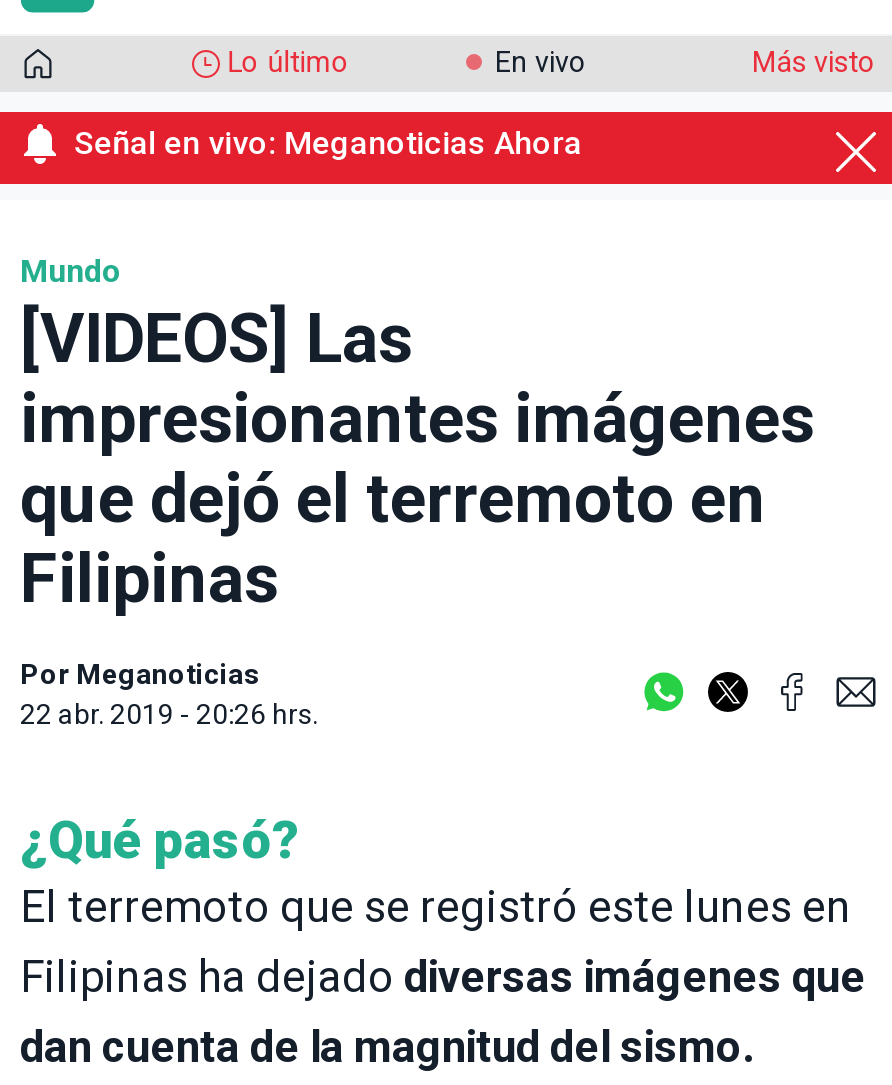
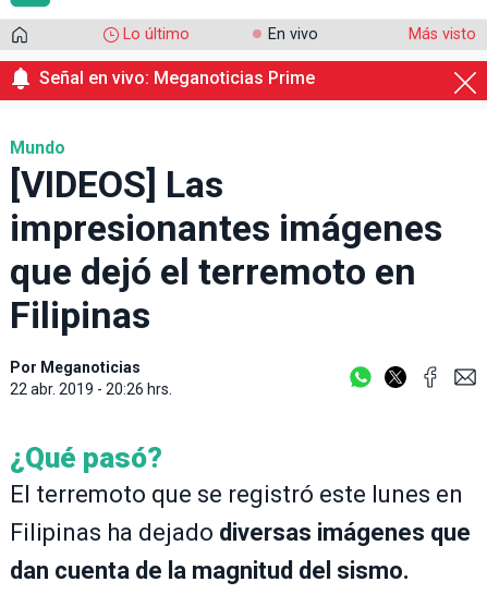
[74,124,582,162] Señal en vivo: Meganoticias Ahora -> [39,68,315,88] Señal en vivo: Meganoticias Prime

